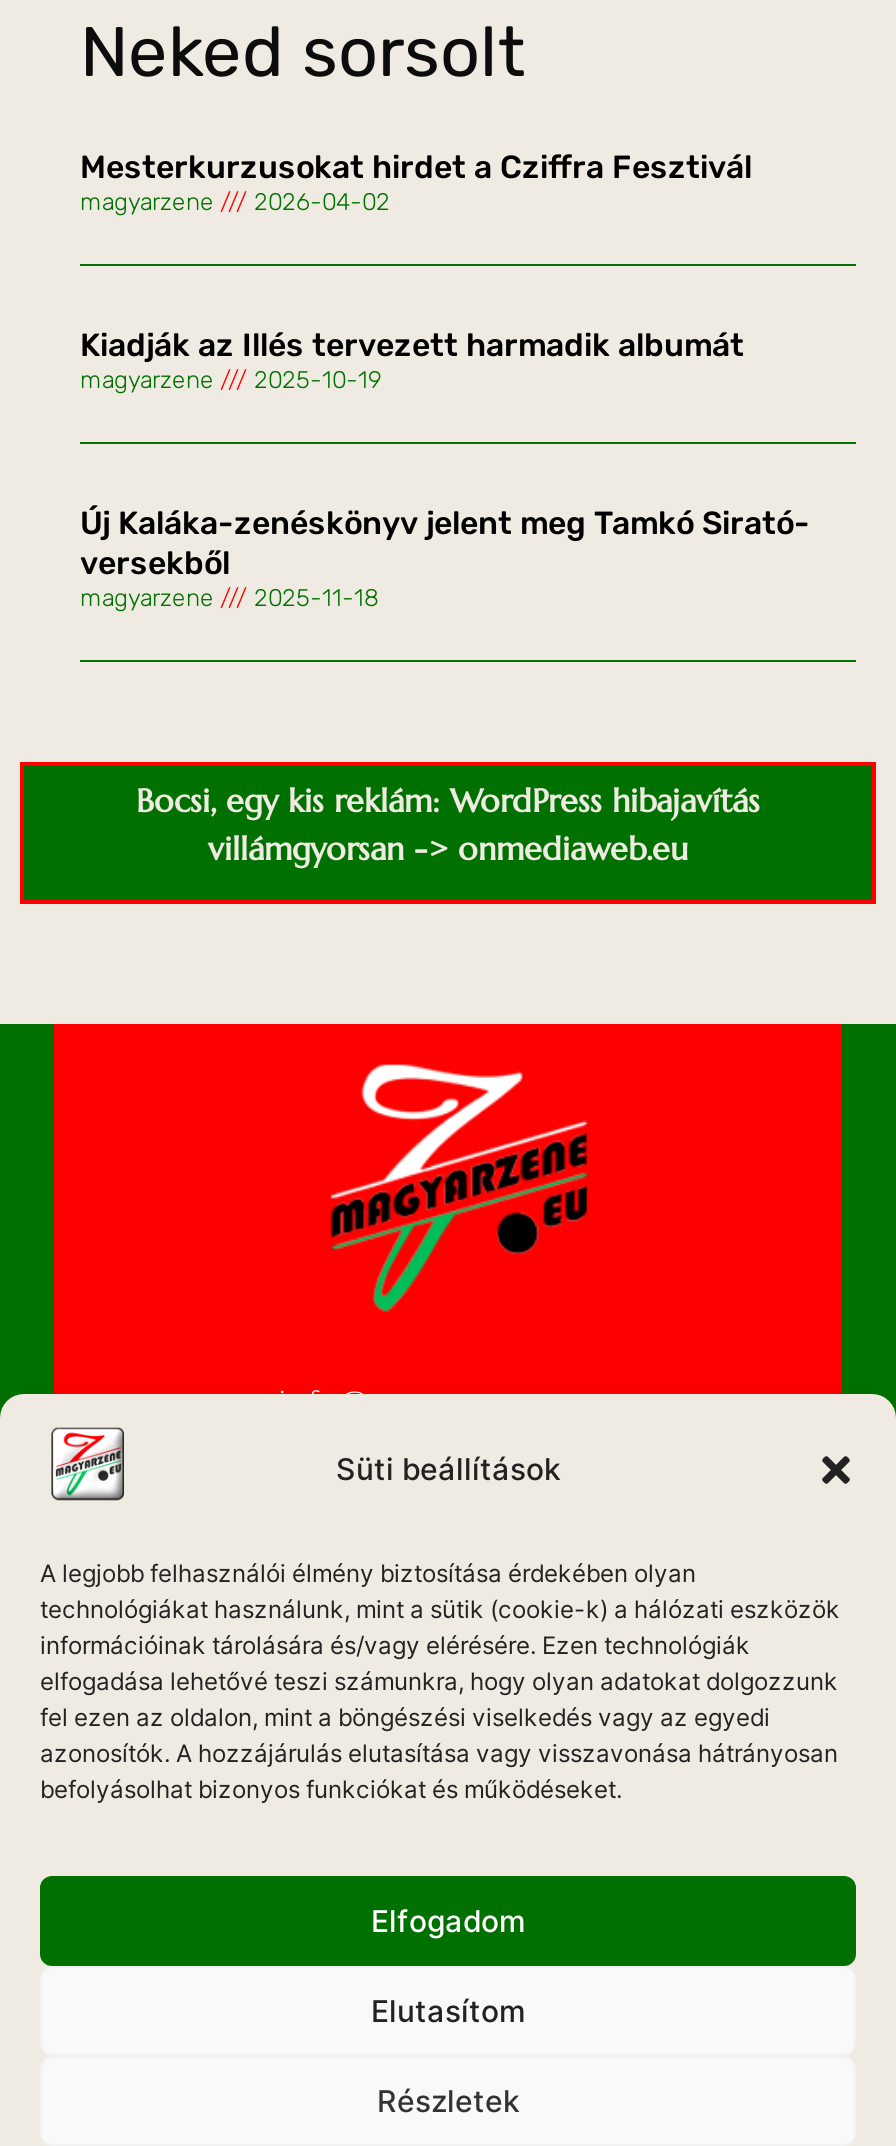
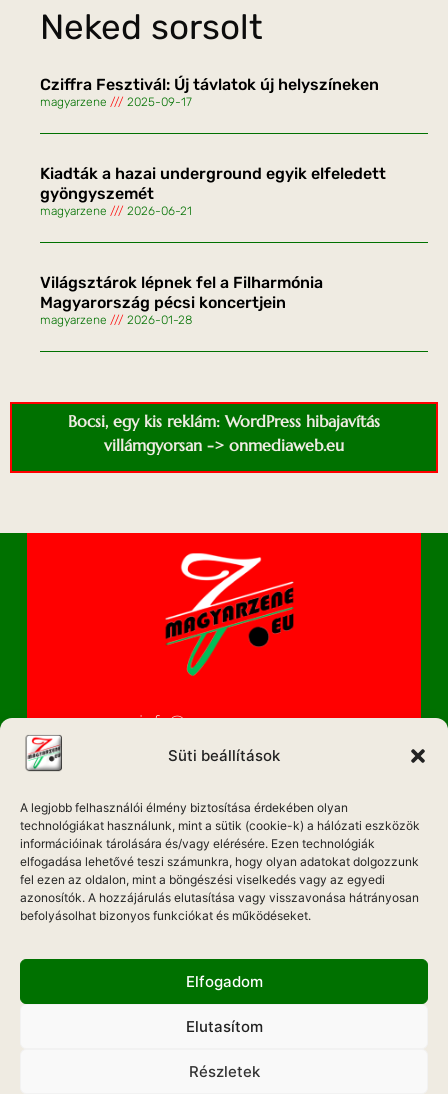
[80,147,752,185] Mesterkurzusokat hirdet a Cziffra Fesztivál -> [40,75,379,94] Cziffra Fesztivál: Új távlatok új helyszíneken
[80,187,390,215] magyarzene 2026-04-02 -> [40,95,192,109] magyarzene 2025-09-17
[80,325,744,363] Kiadják az Illés tervezett harmadik albumát -> [40,164,386,203] Kiadták a hazai underground egyik elfeledett | gyöngyszemét
[80,365,382,393] magyarzene 2025-10-19 -> [40,204,192,218] magyarzene 2026-06-21
[80,503,810,581] Új Kaláka-zenéskönyv jelent meg Tamkó Sirató- | versekből -> [40,273,323,312] Világsztárok lépnek fel a Filharmónia | Magyarország pécsi koncertjein
[80,583,378,611] magyarzene 2025-11-18 -> [40,313,192,327] magyarzene 2026-01-28

